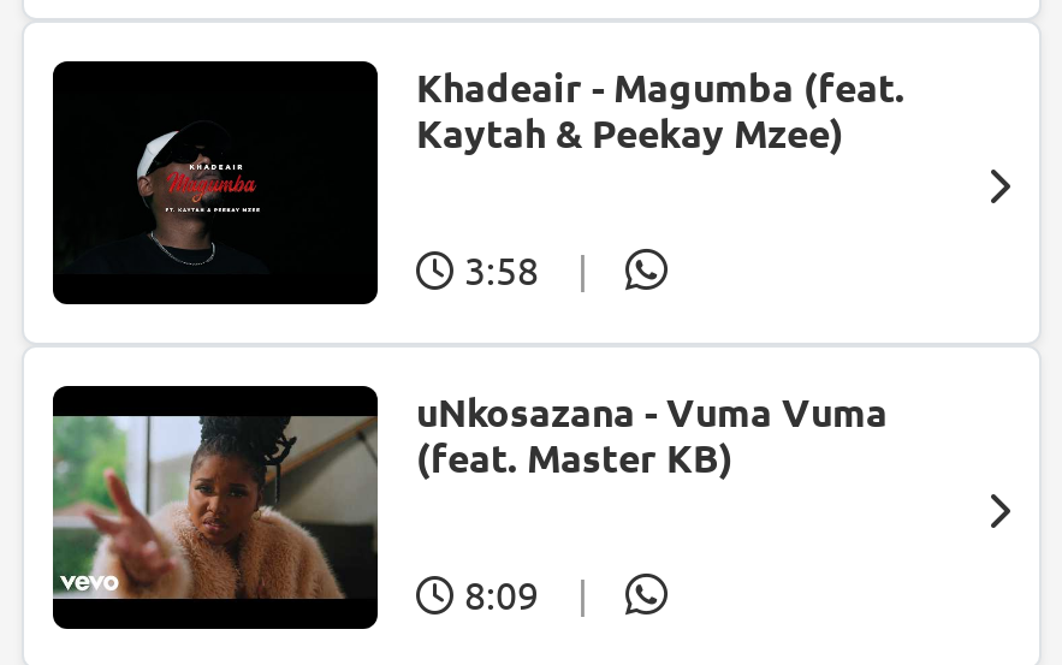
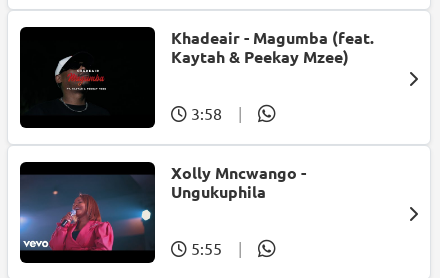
[51,386,888,600] [image] | uNkosazana - Vuma Vuma | (feat. Master KB) -> [19,162,306,251] [image] | Xolly Mncwango - | Ungukuphila
[464,568,539,616] 8:09 -> [191,238,222,258] 5:55

